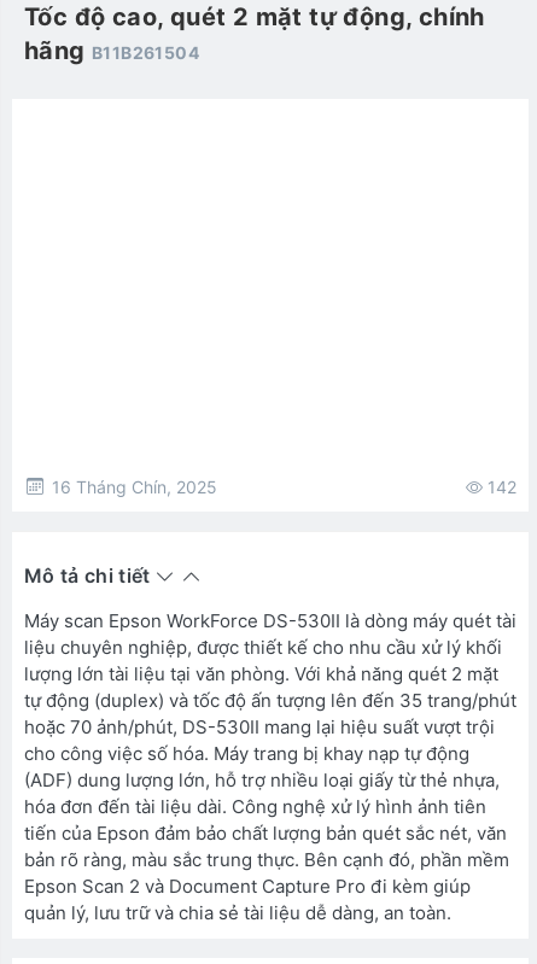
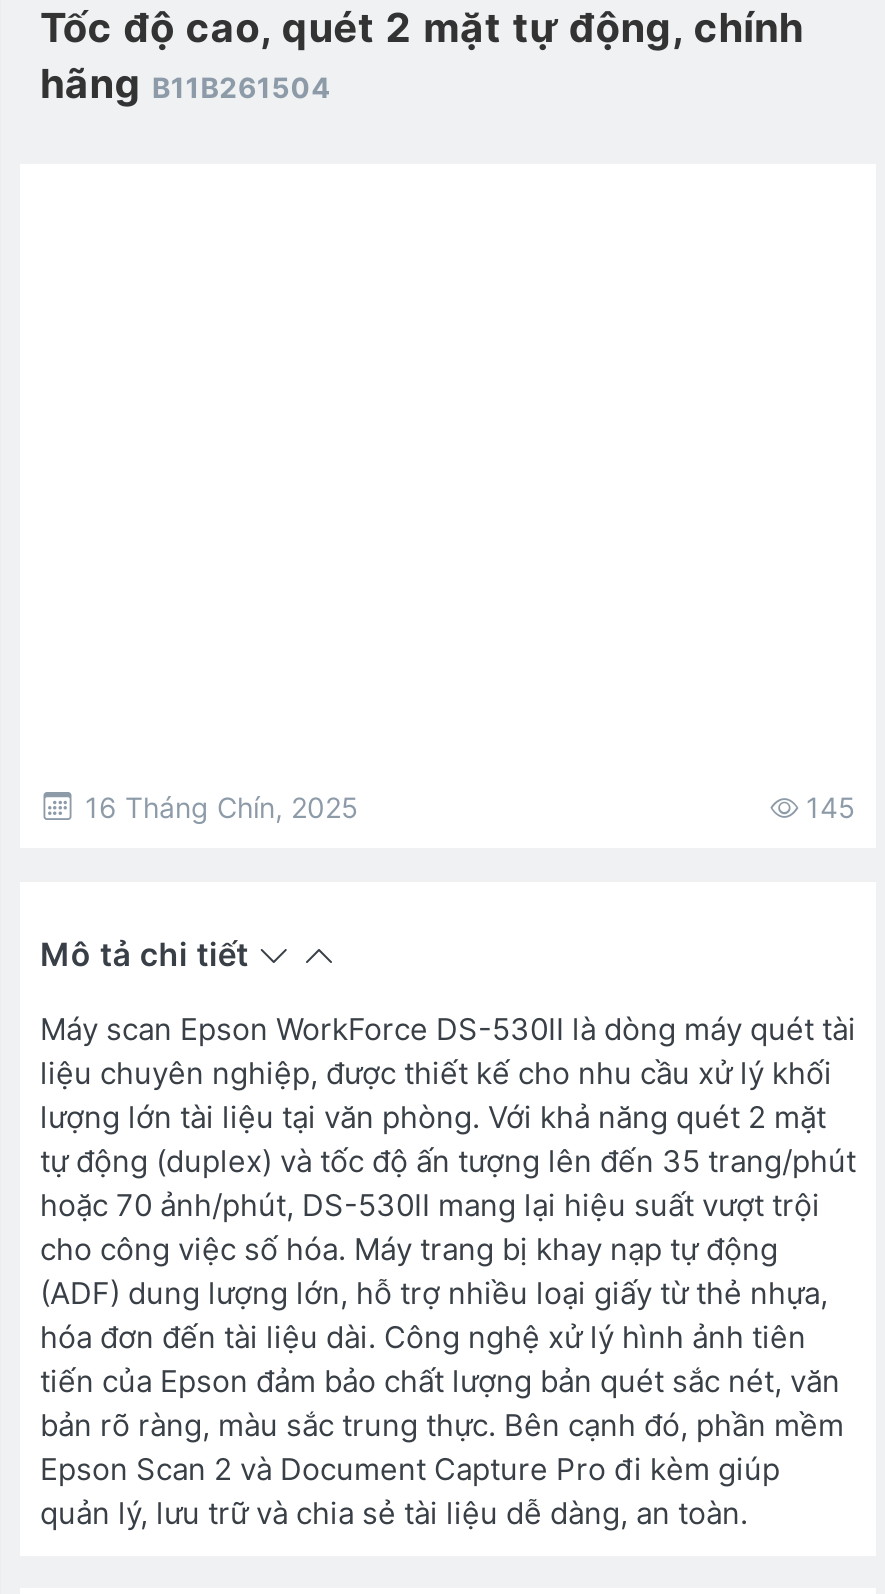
[488,477,516,497] 142 -> [806,790,856,824] 145

